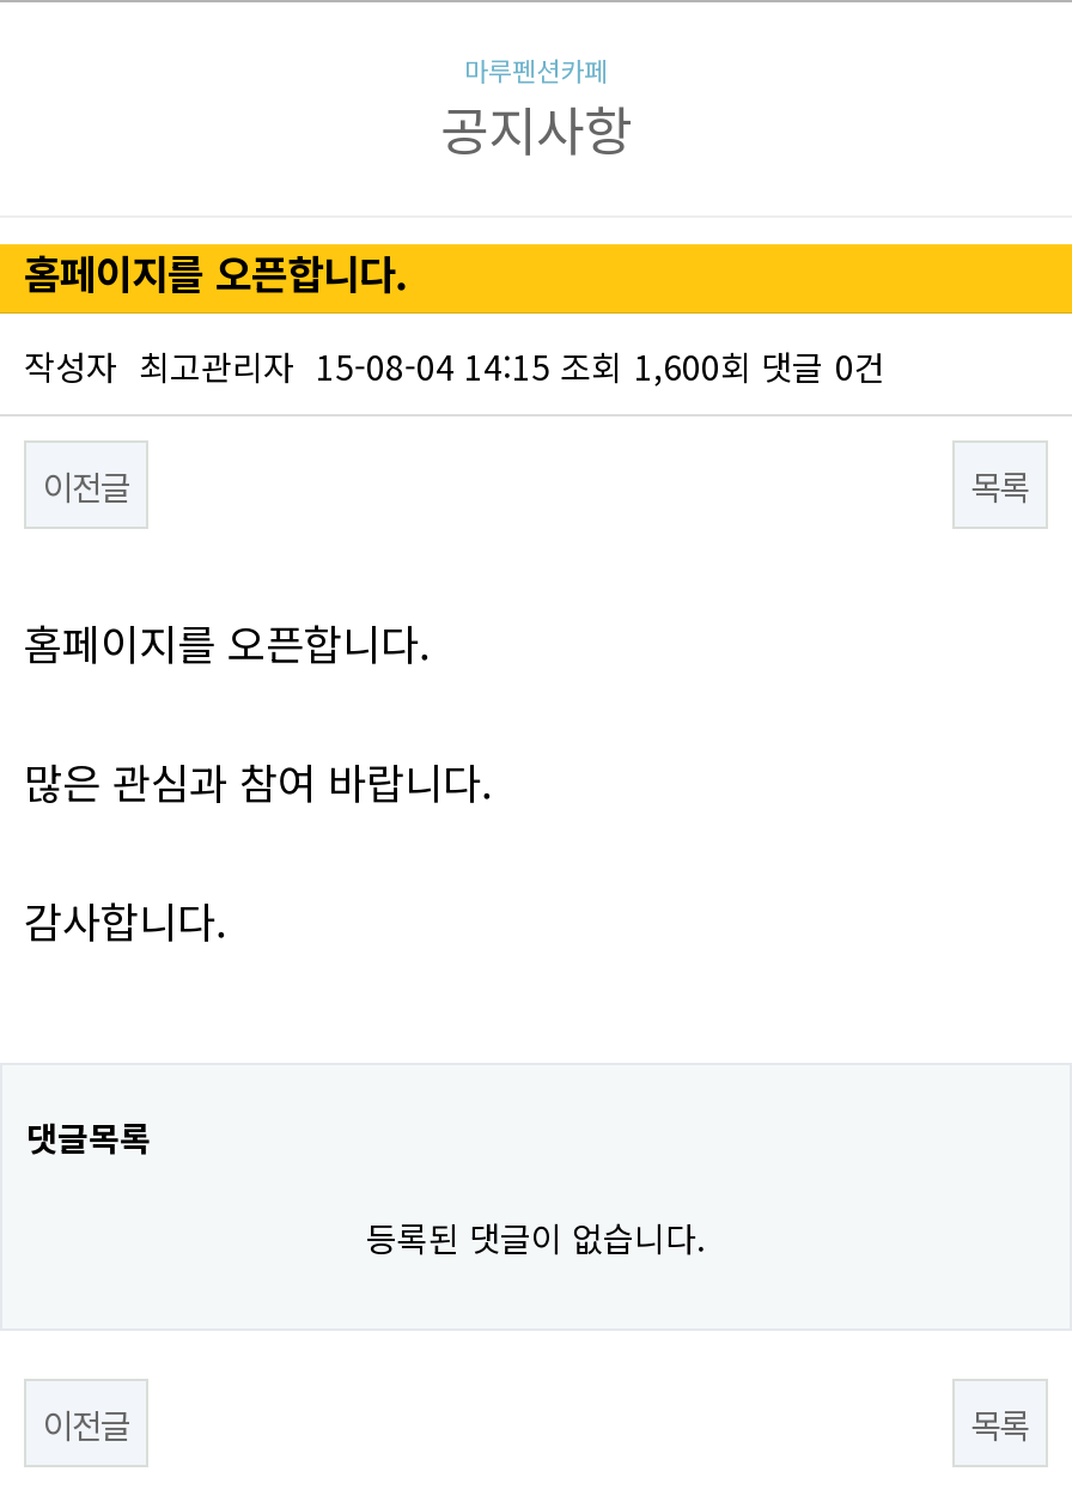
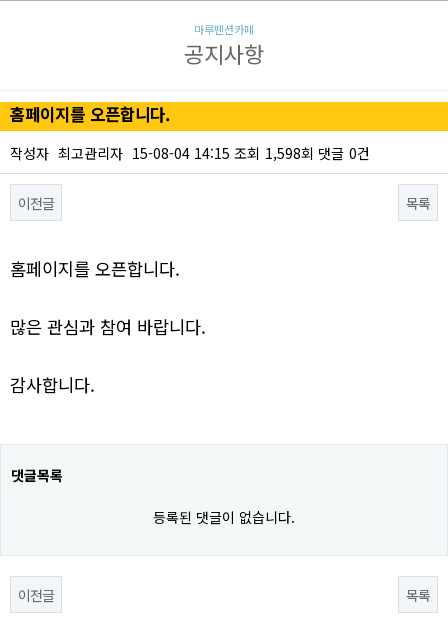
[24,341,885,389] 작성자 최고관리자 15-08-04 14:15 조회 1,600회 댓글 0건 -> [10,142,370,162] 작성자 최고관리자 15-08-04 14:15 조회 1,598회 댓글 0건

